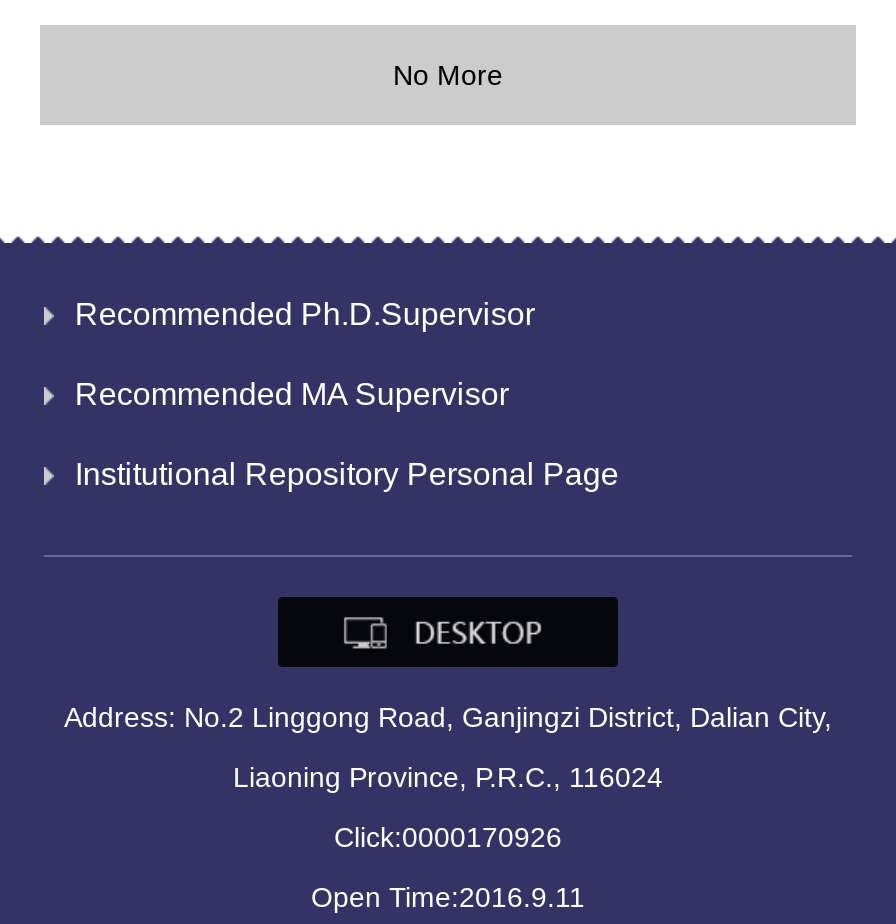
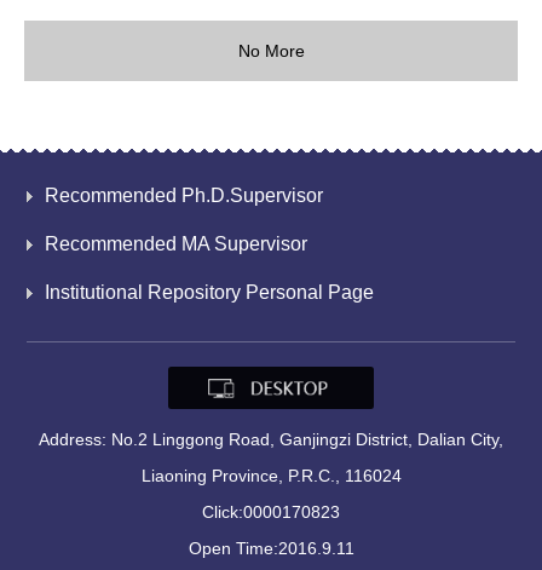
[334,822,562,854] Click:0000170926 -> [202,503,340,522] Click:0000170823

